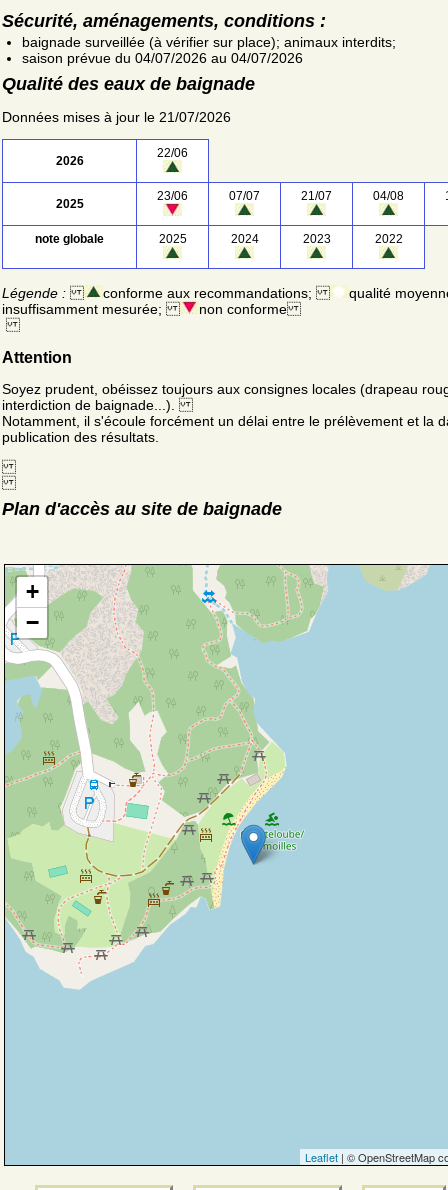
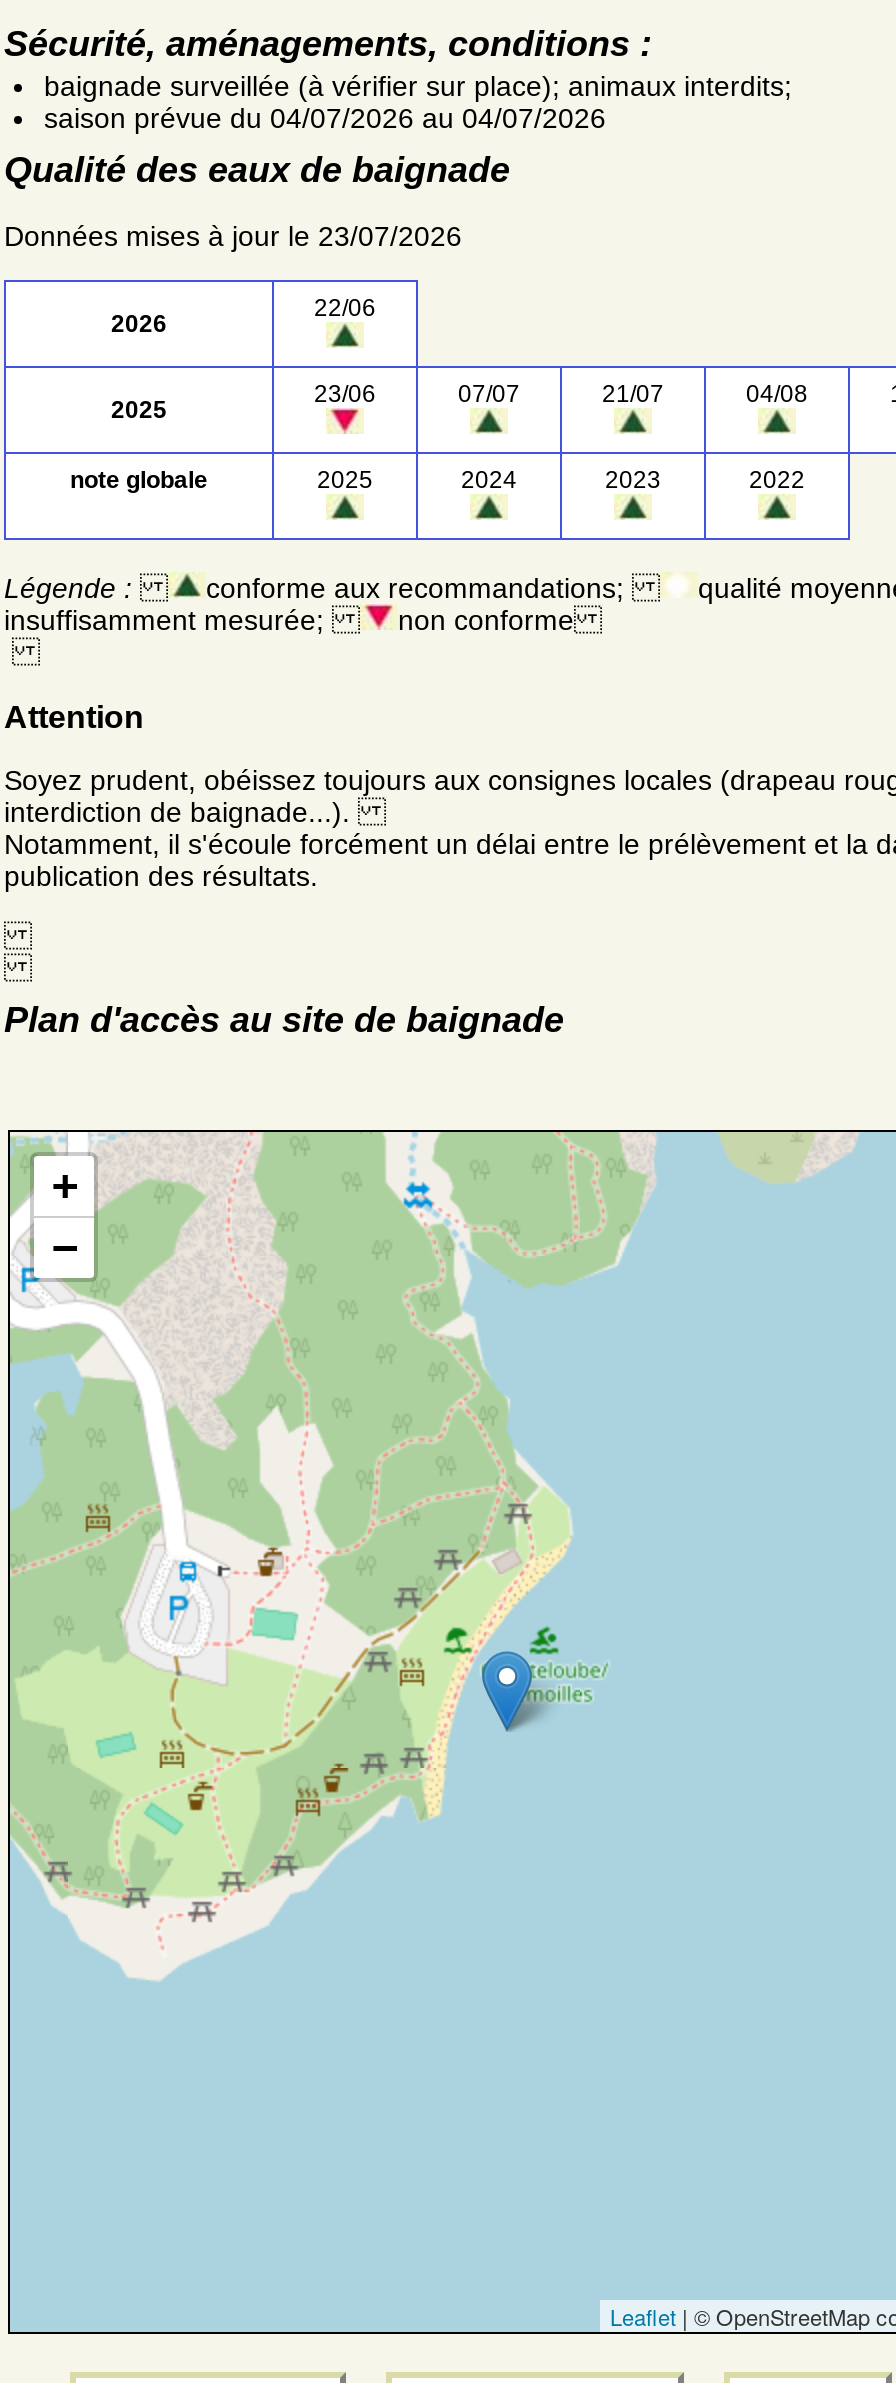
[2,109,231,125] Données mises à jour le 21/07/2026 -> [4,220,462,252] Données mises à jour le 23/07/2026

